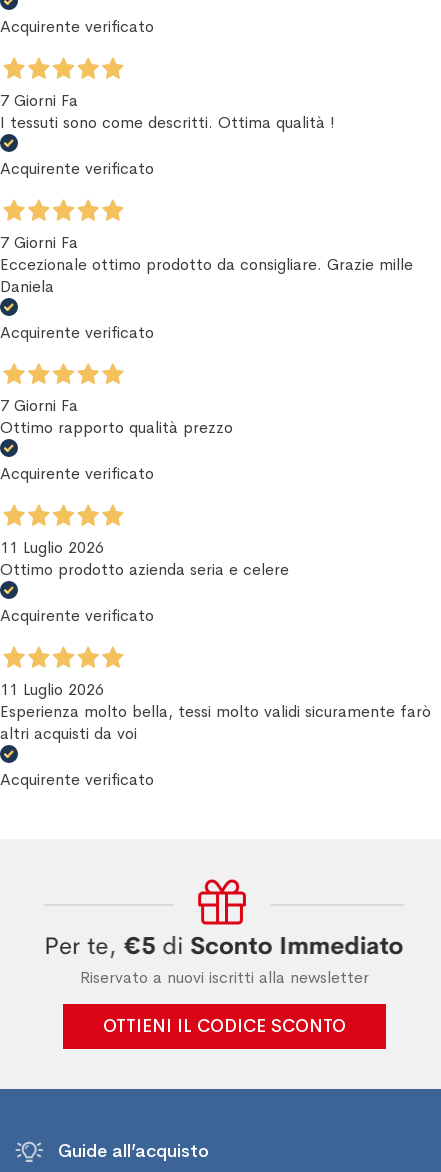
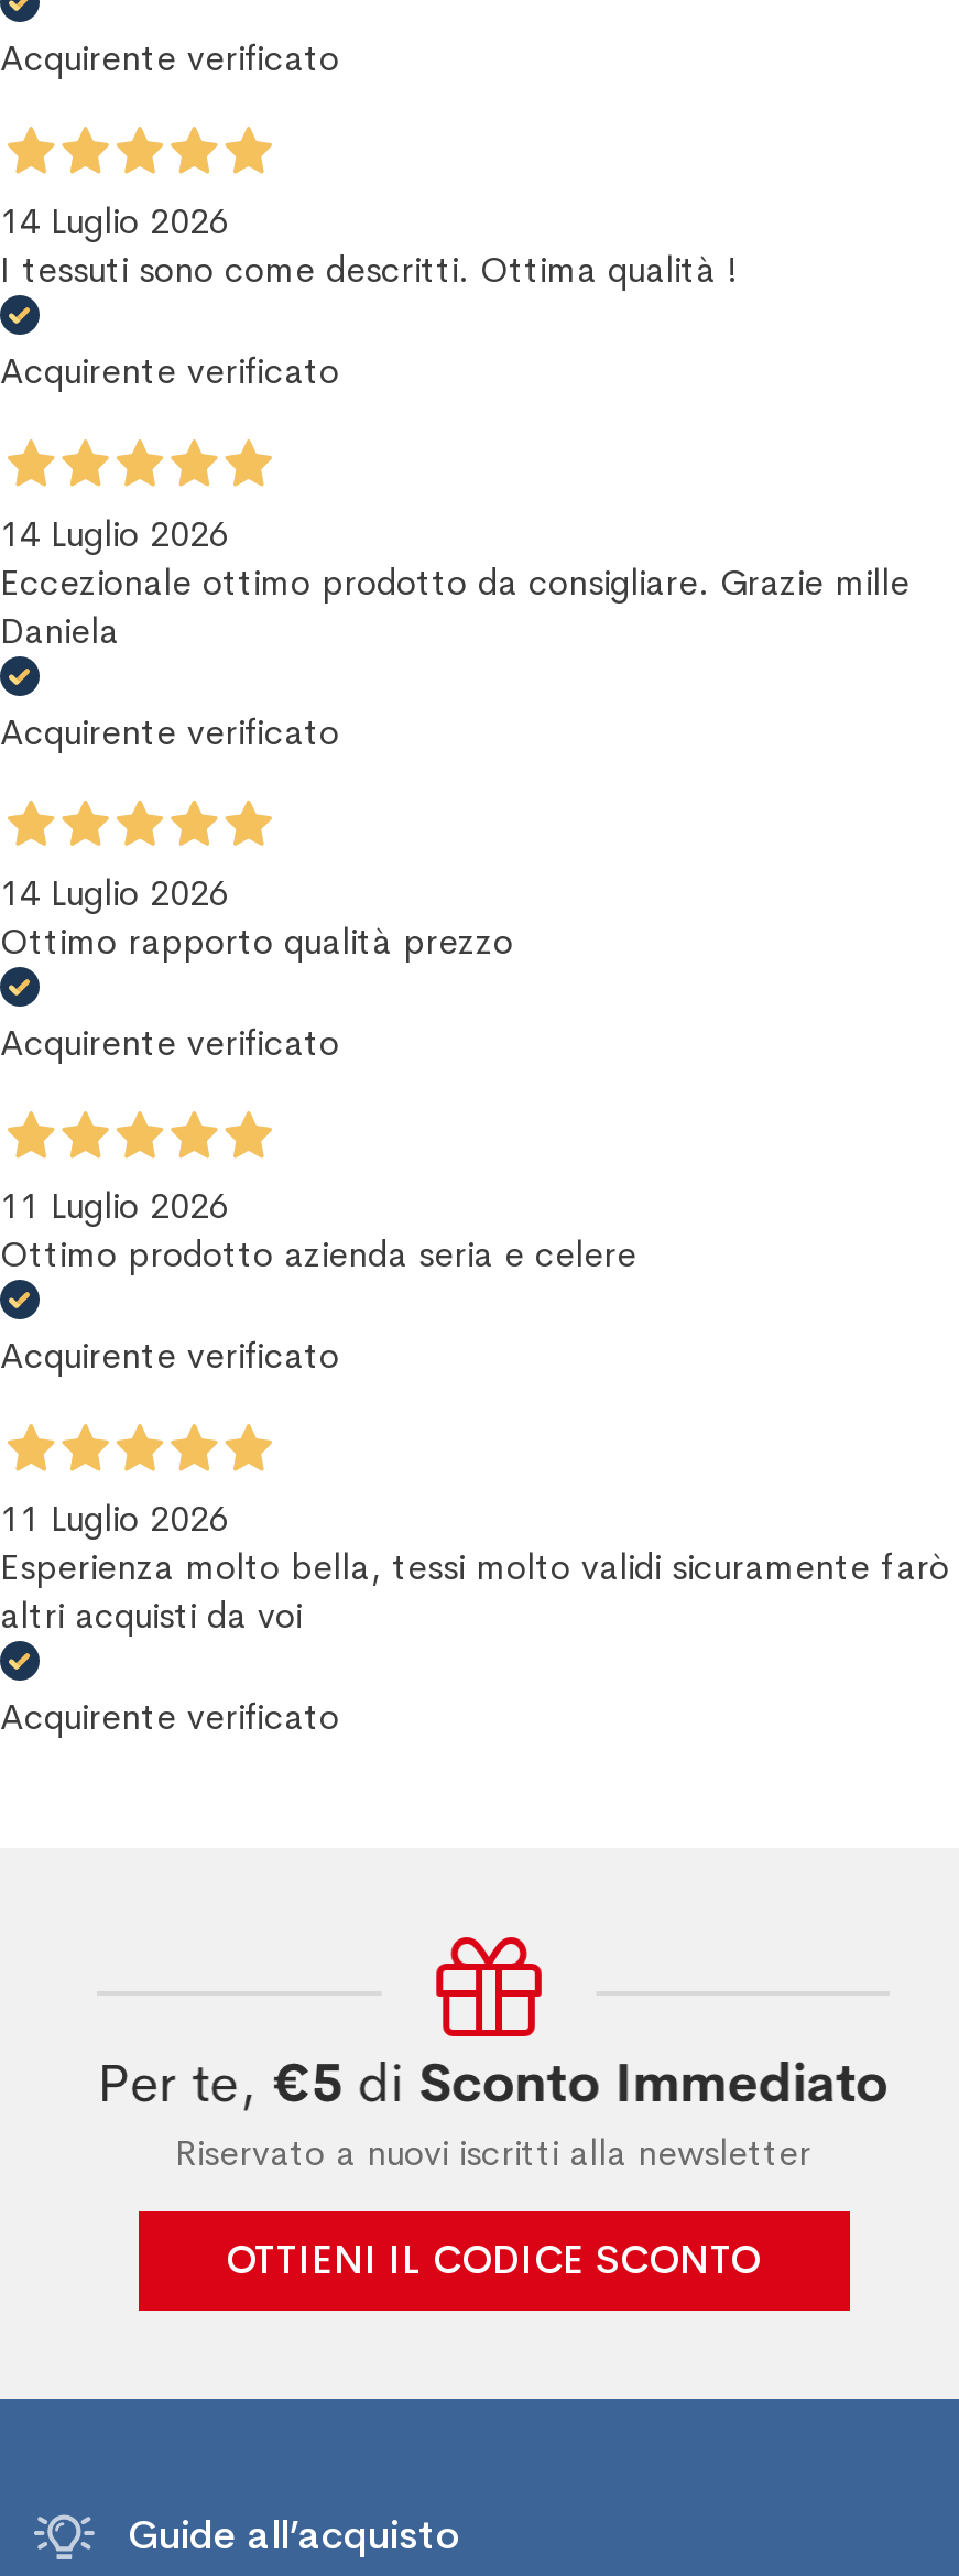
[0,89,78,110] 7 Giorni Fa -> [0,197,229,243] 14 Luglio 2026
[0,231,78,252] 7 Giorni Fa -> [0,510,229,556] 14 Luglio 2026
[0,395,78,416] 7 Giorni Fa -> [0,871,229,917] 14 Luglio 2026

